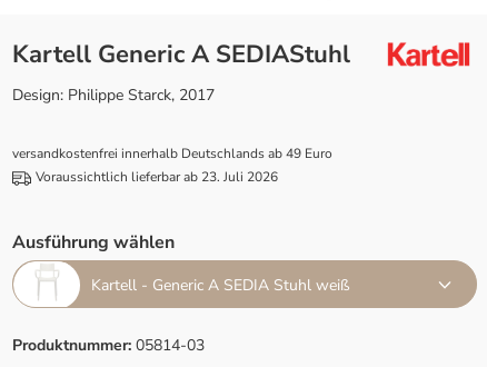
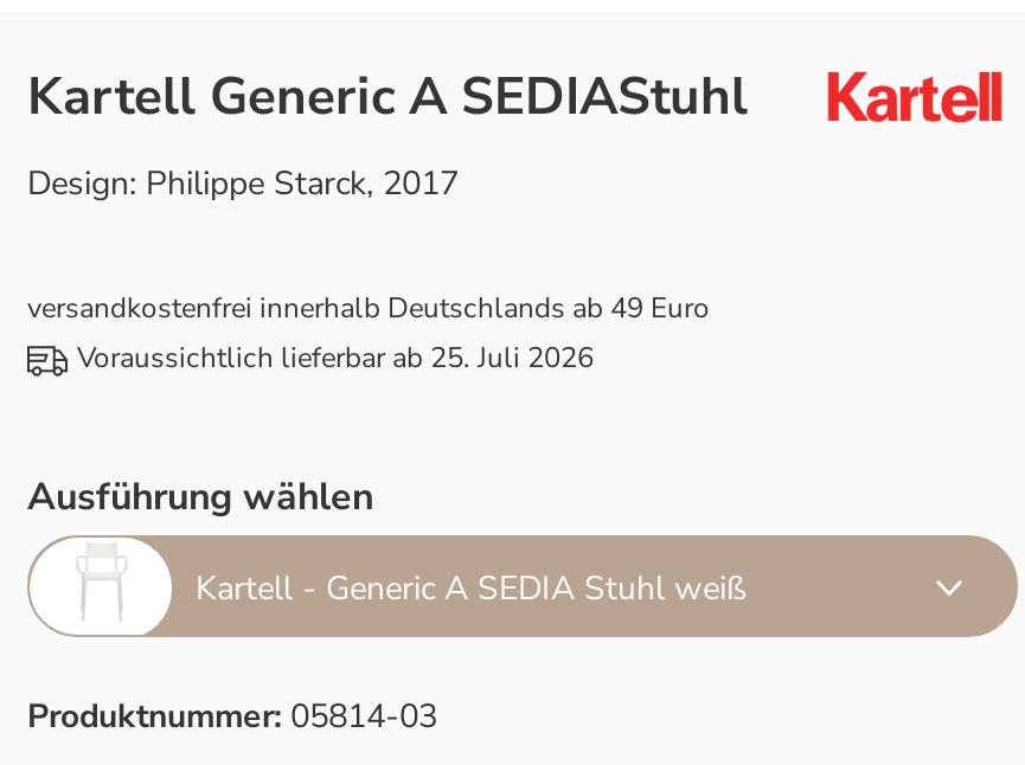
[36,168,278,186] Voraussichtlich lieferbar ab 23. Juli 2026 -> [77,339,594,377] Voraussichtlich lieferbar ab 25. Juli 2026

